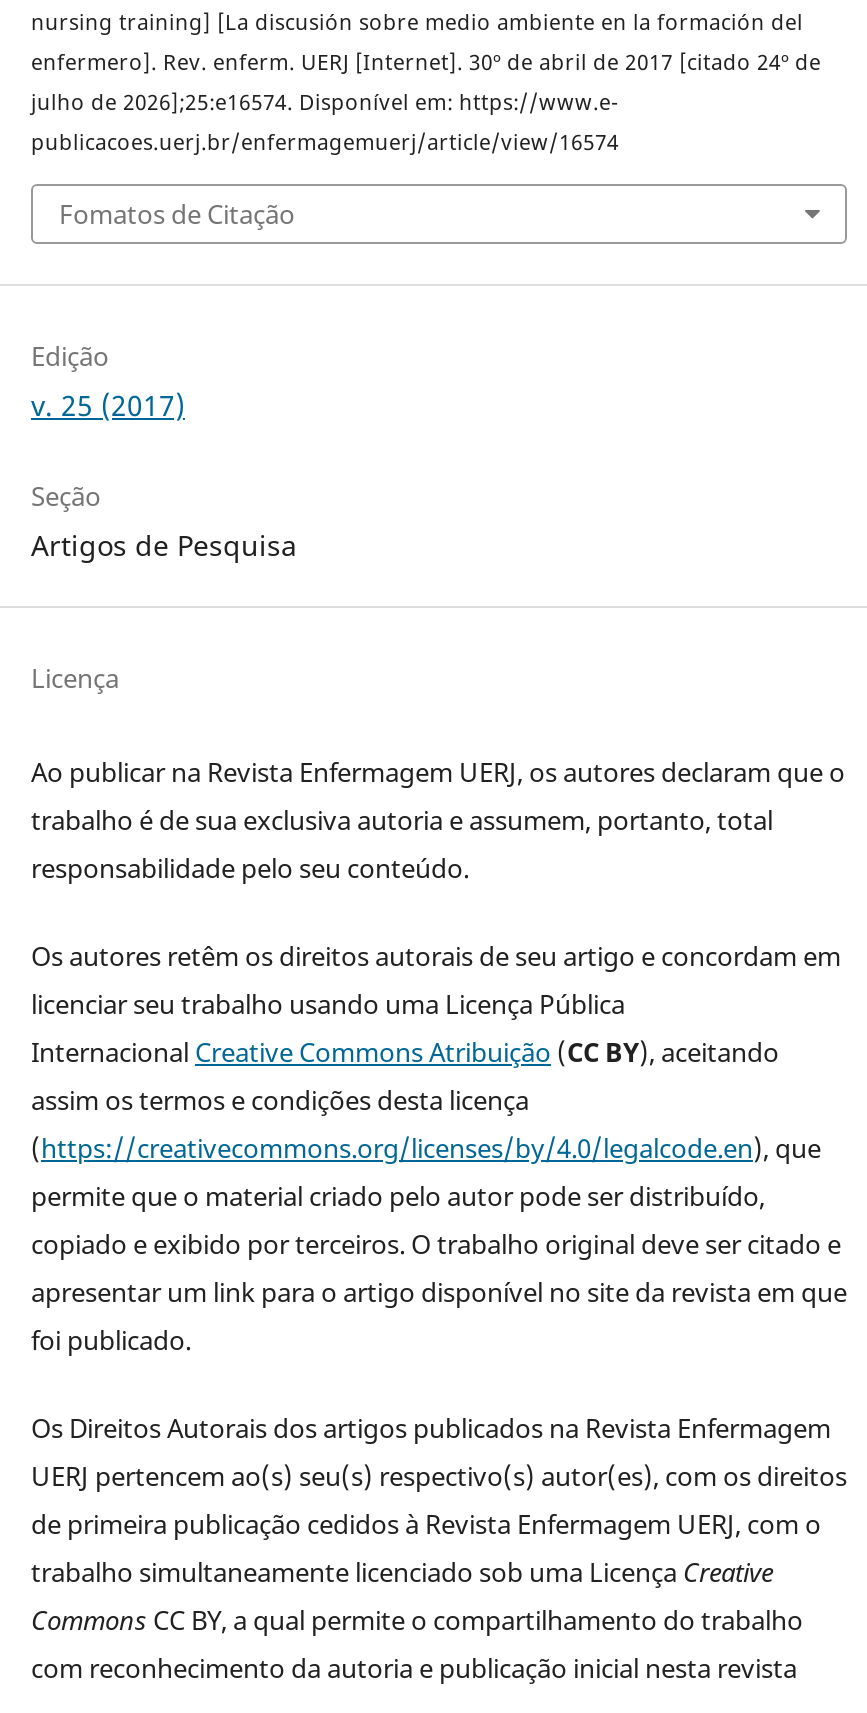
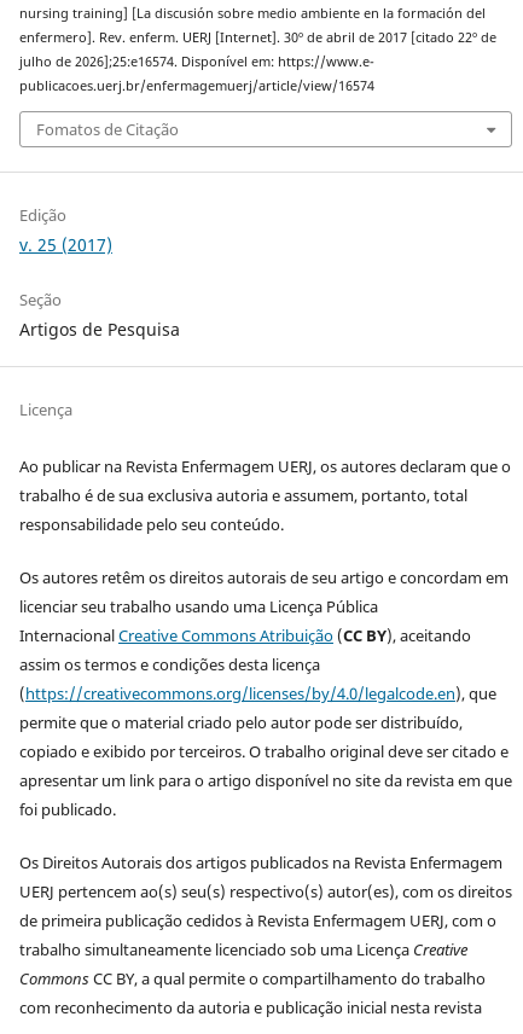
[31,49,821,77] enfermero]. Rev. enferm. UERJ [Internet]. 30º de abril de 2017 [citado 24º de -> [19,29,496,46] enfermero]. Rev. enferm. UERJ [Internet]. 30º de abril de 2017 [citado 22º de

